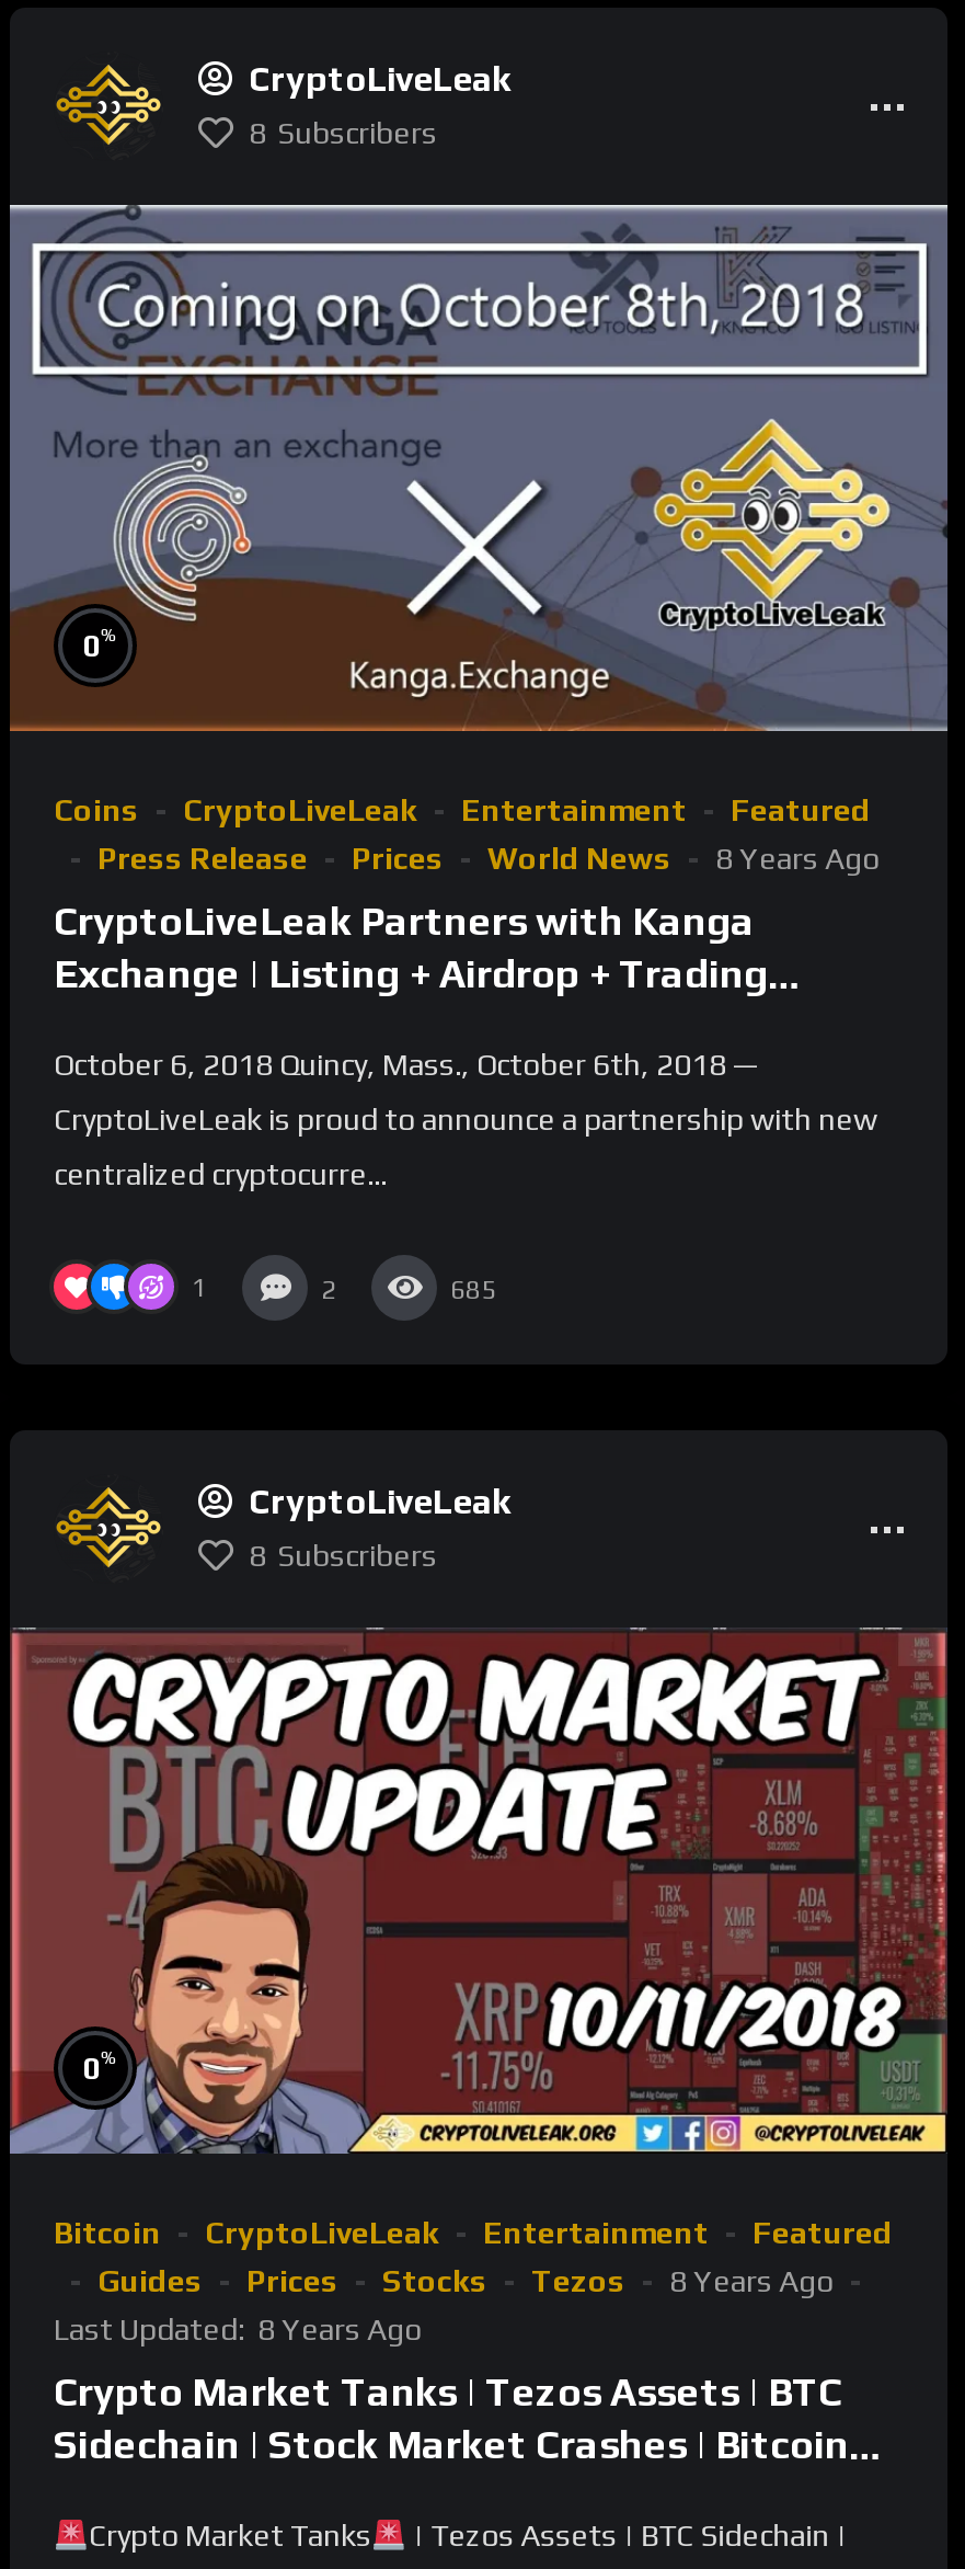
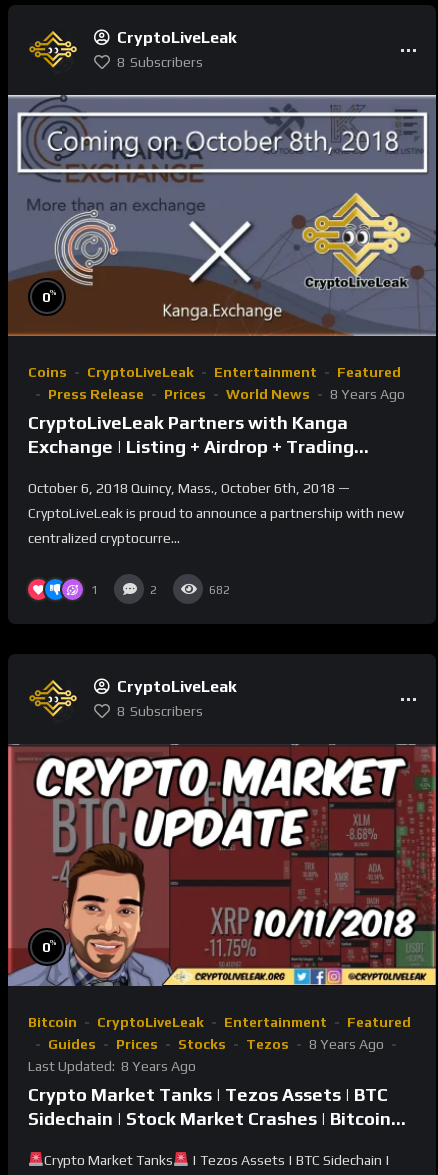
[450,1274,496,1304] 685 -> [209,583,230,597] 682

